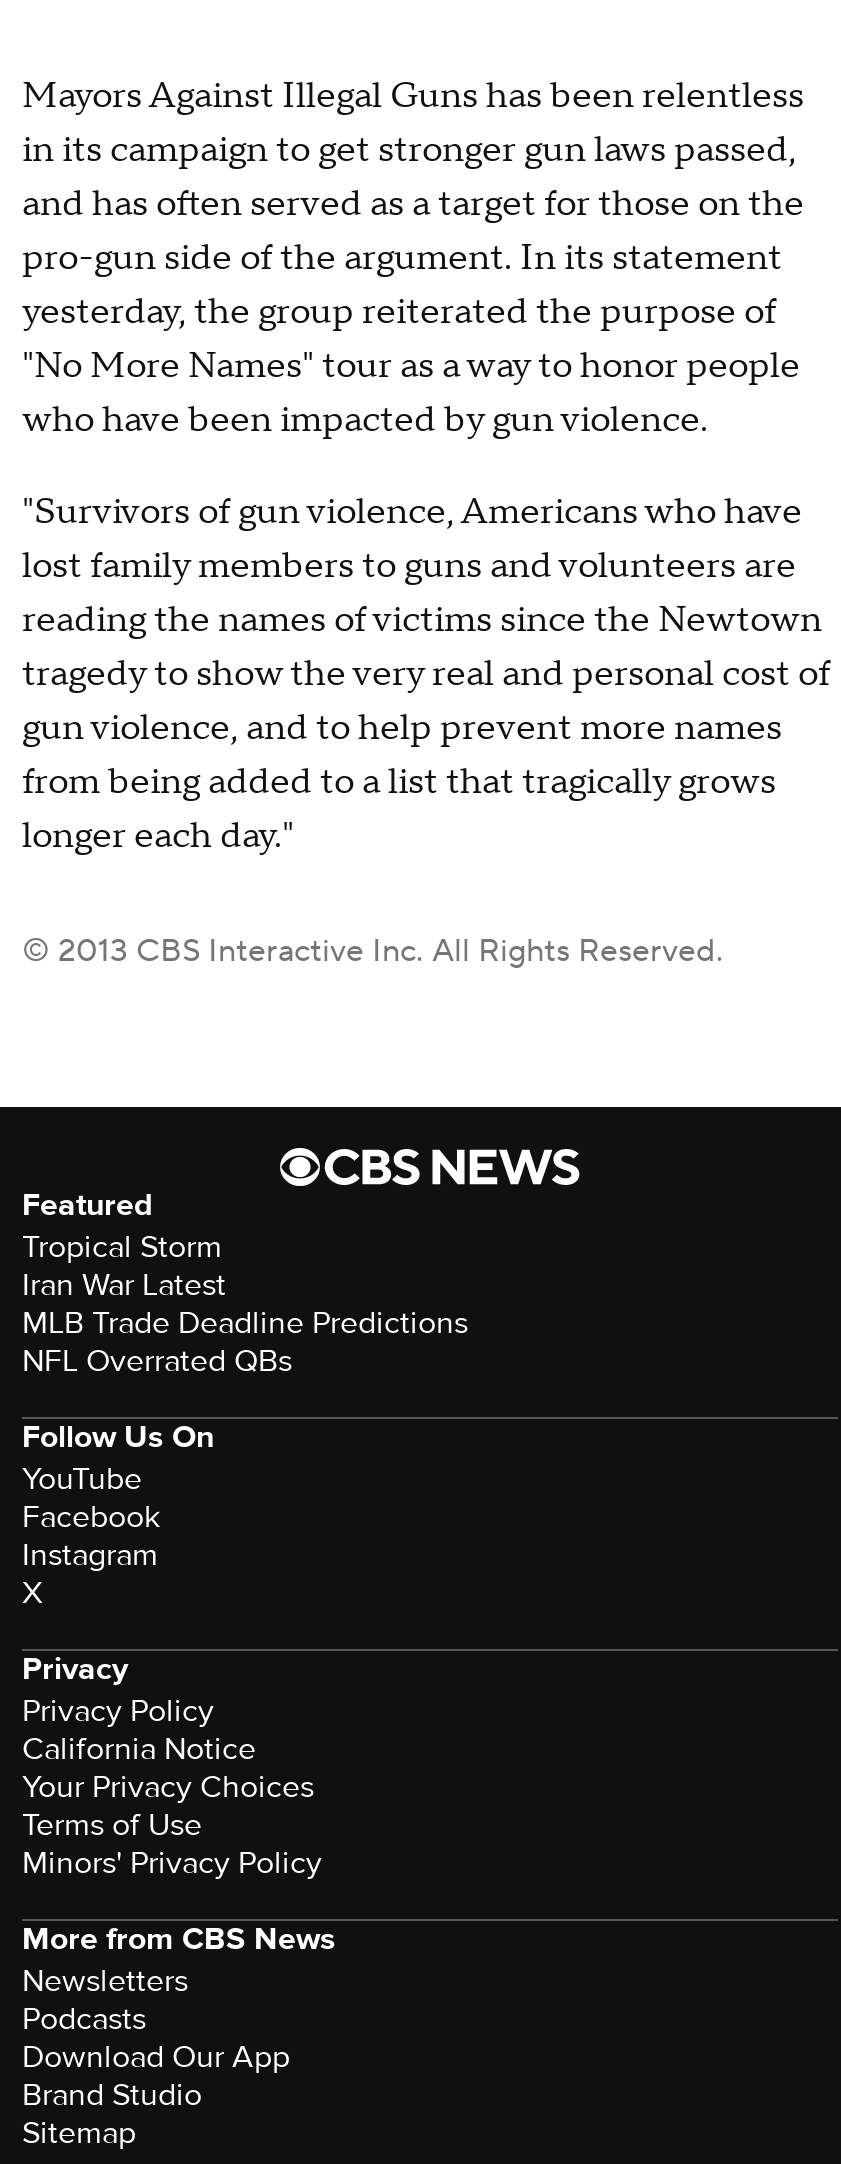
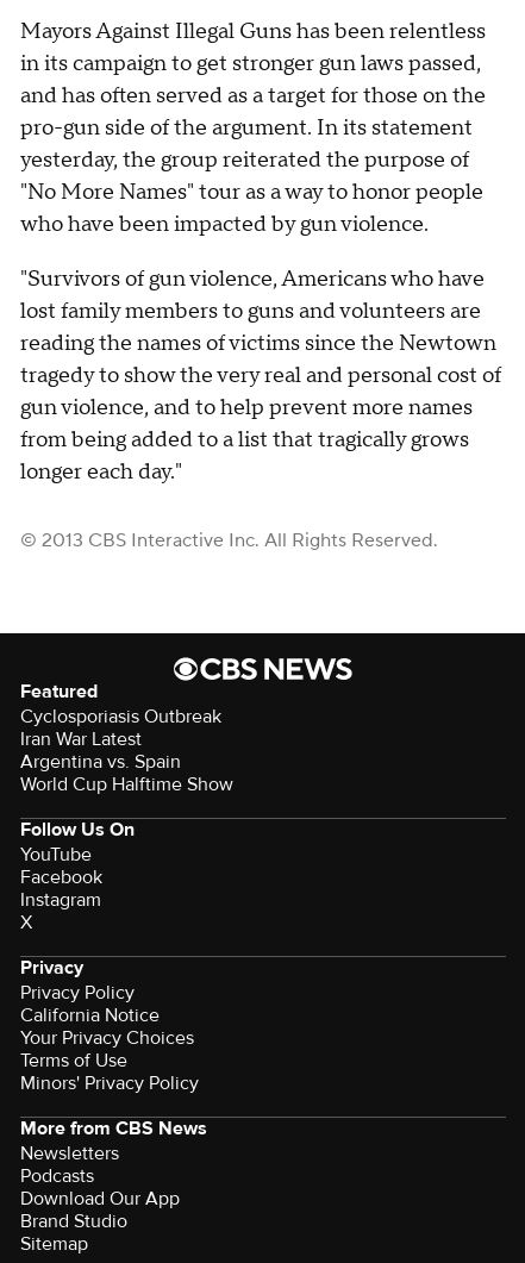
[22,1226,222,1266] Tropical Storm -> [20,704,221,728] Cyclosporiasis Outbreak
[22,1302,468,1380] MLB Trade Deadline Predictions | NFL Overrated QBs -> [20,749,233,796] Argentina vs. Spain | World Cup Halftime Show

